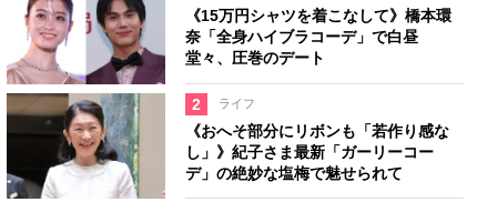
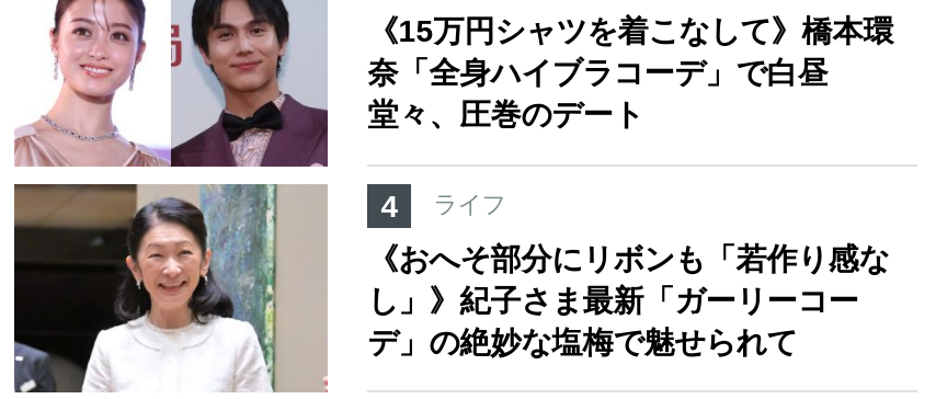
[192,95,255,113] 2 ライフ -> [381,187,506,223] 4 ライフ

